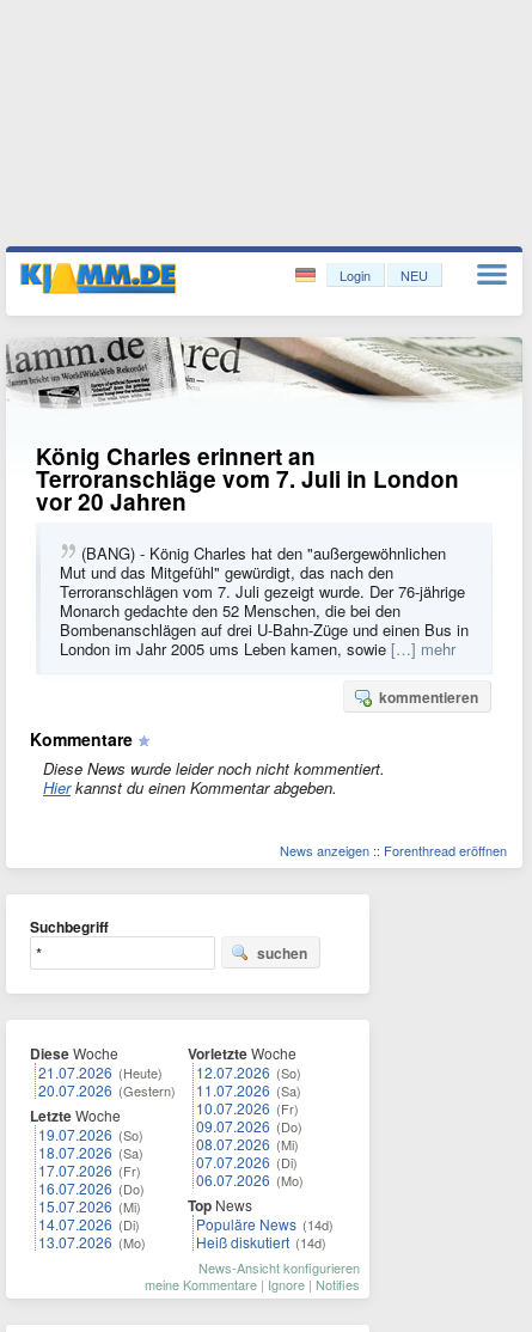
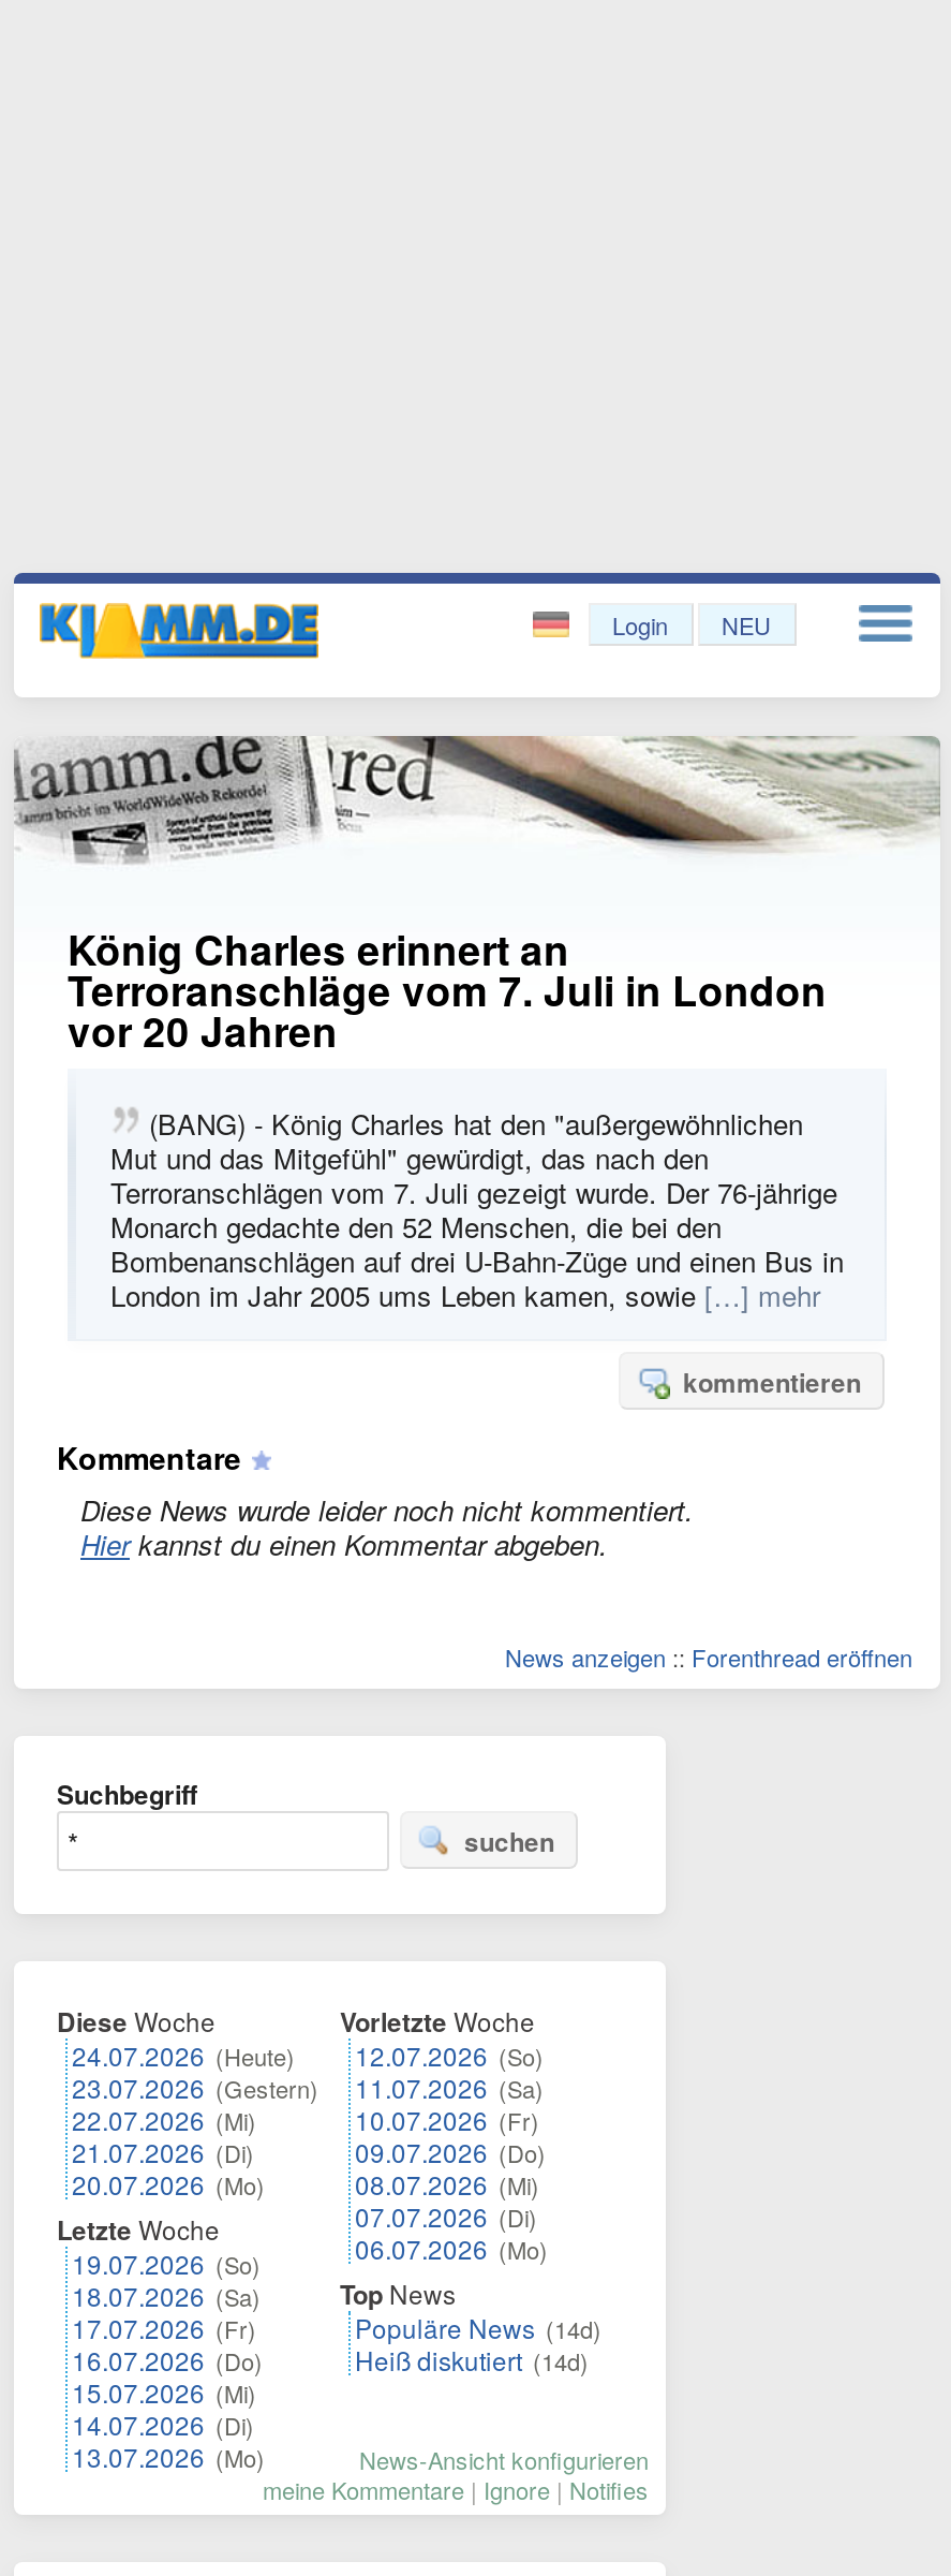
[38,1062,176,1100] 21.07.2026 (Heute) | 20.07.2026 (Gestern) -> [72,2036,318,2202] 24.07.2026 (Heute) | 23.07.2026 (Gestern) | 22.07.2026 (Mi) | 21.07.2026 (Di) | 20.07.2026 (Mo)
moved [30,1105,146,1252] -> [57,2210,265,2474]: Letzte Woche | 19.07.2026 (So) | 18.07.2026 (Sa) | 17.07.2026 (Fr) | 16.07.2026 (Do) | 15.07.2026 (Mi) | 14.07.2026 (Di) | 13.07.2026 (Mo)

